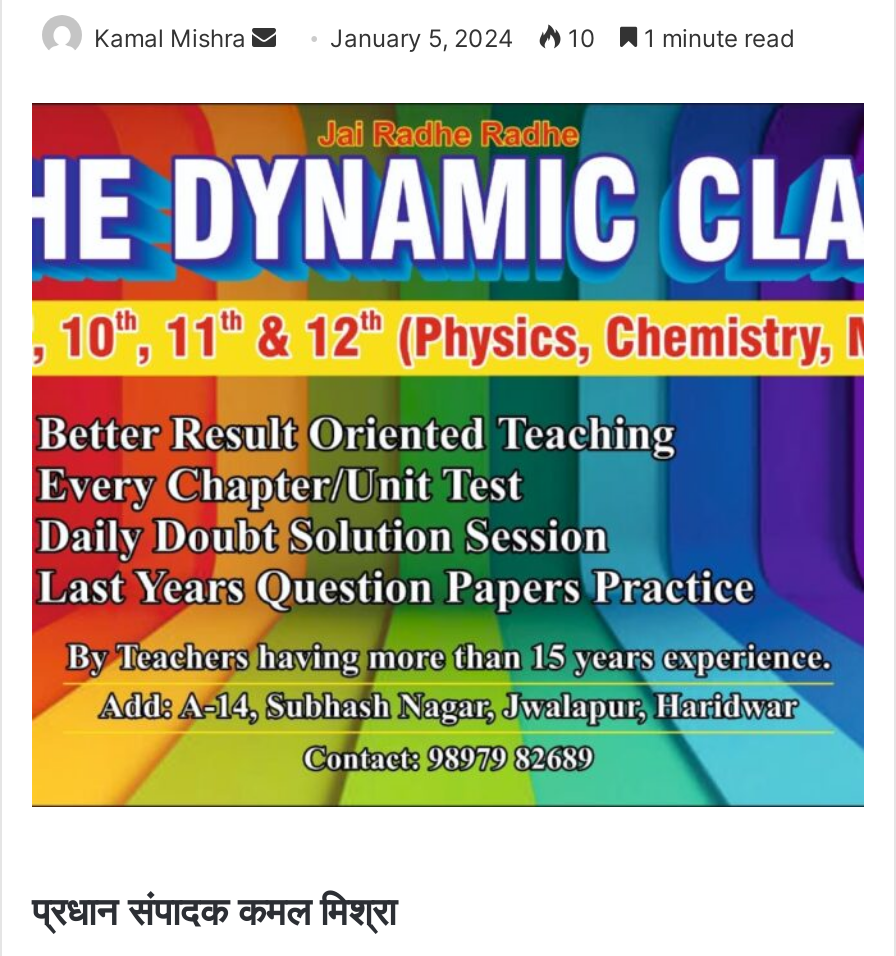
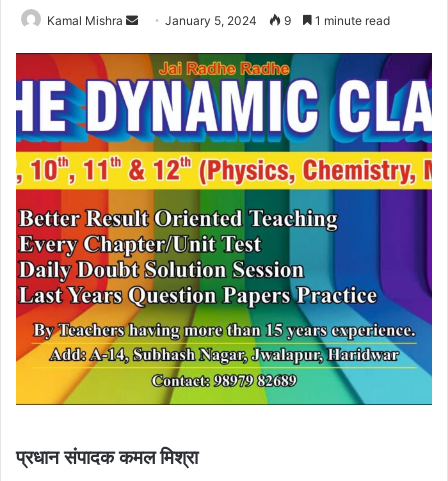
[562,23,596,53] 10 -> [281,13,291,28] 9

